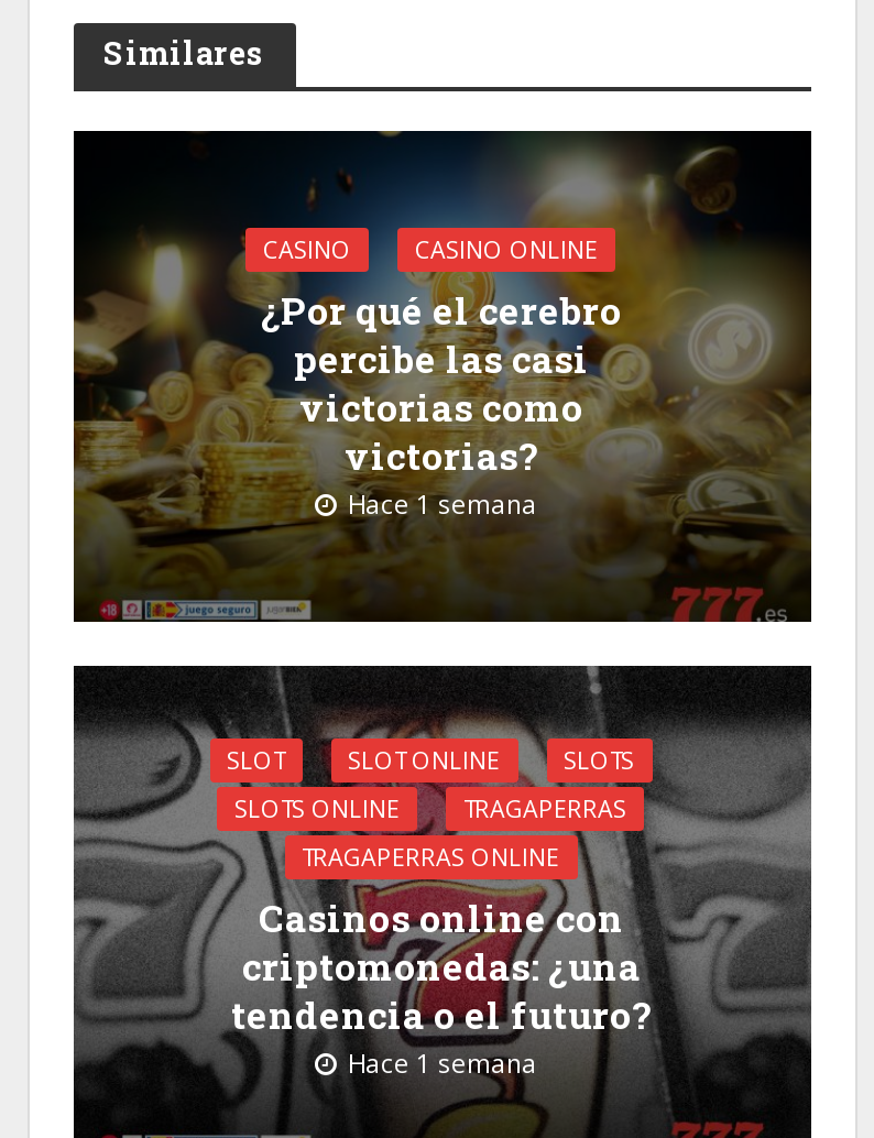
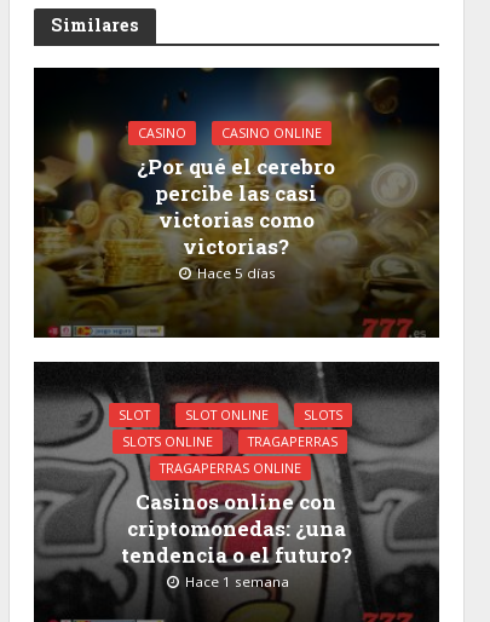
[348,488,537,521] Hace 1 semana -> [197,264,276,282] Hace 5 días

